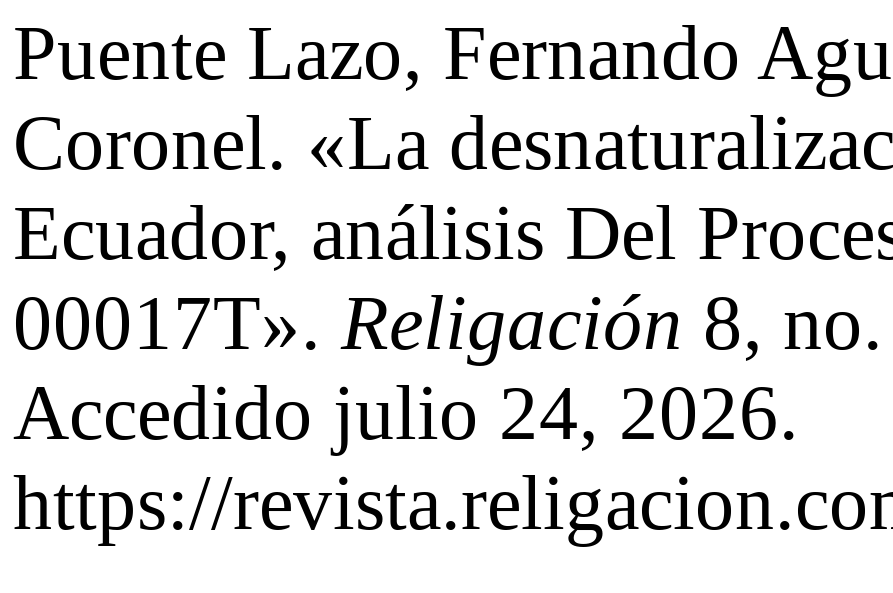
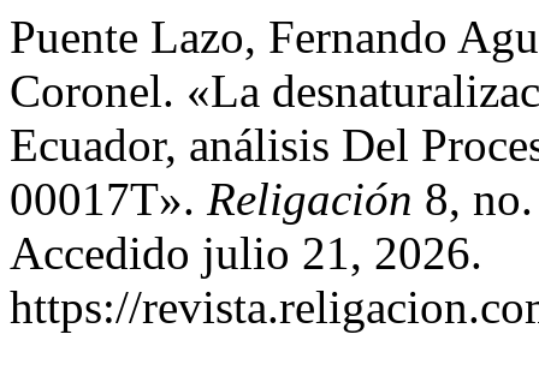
[13,369,799,455] Accedido julio 24, 2026. -> [10,227,482,279] Accedido julio 21, 2026.

